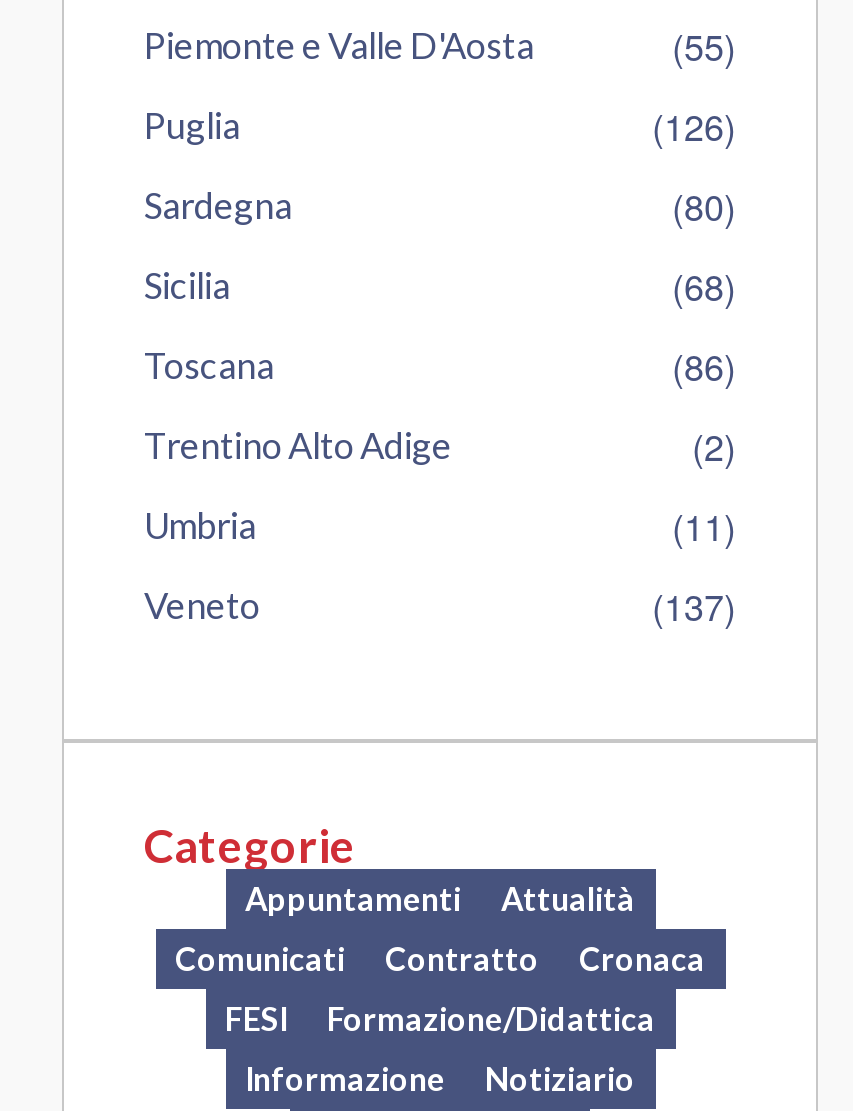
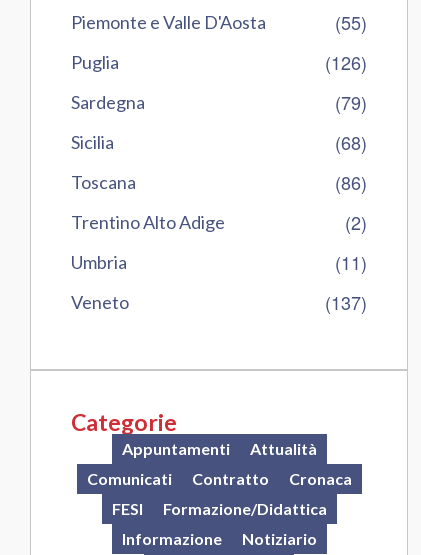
[672,180,736,232] (80) -> [335,89,367,115] (79)

